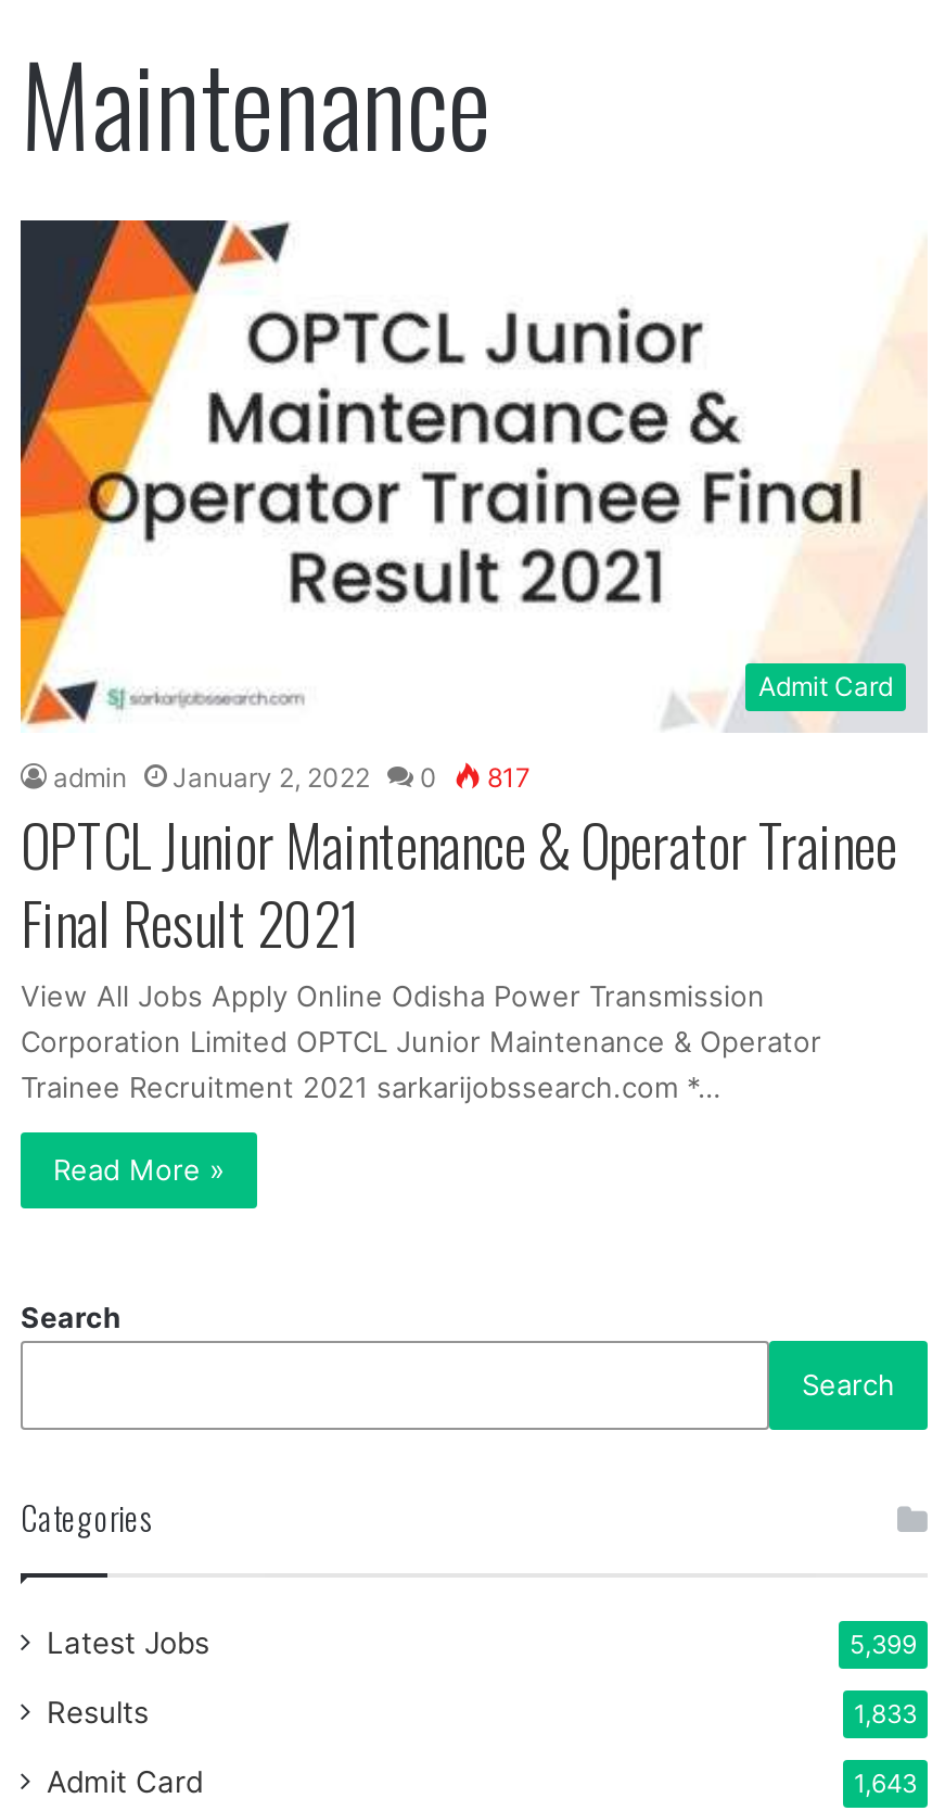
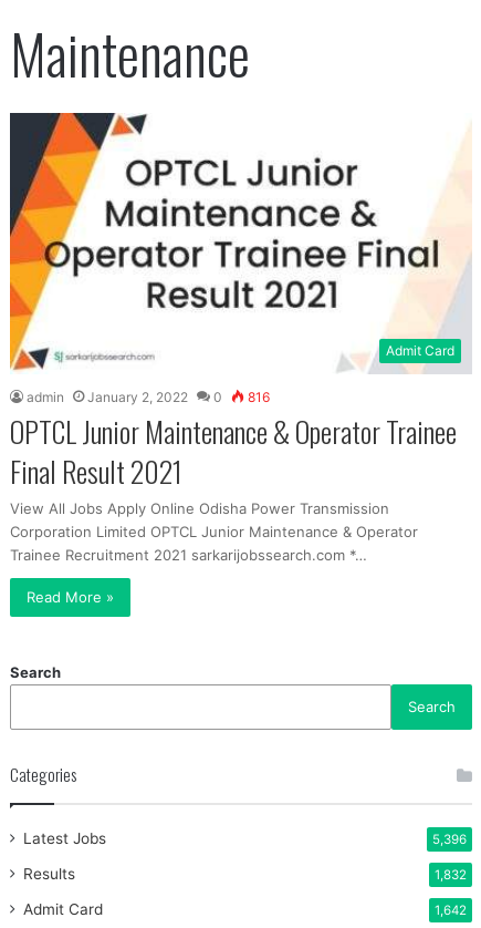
[53,761,531,794] admin January 2, 2022 0 817 -> [27,389,270,405] admin January 2, 2022 0 816
[850,1630,917,1660] 5,399 -> [432,832,467,847] 5,396
[854,1699,917,1730] 1,833 -> [435,867,467,883] 1,832
[854,1769,917,1799] 1,643 -> [435,903,467,918] 1,642

